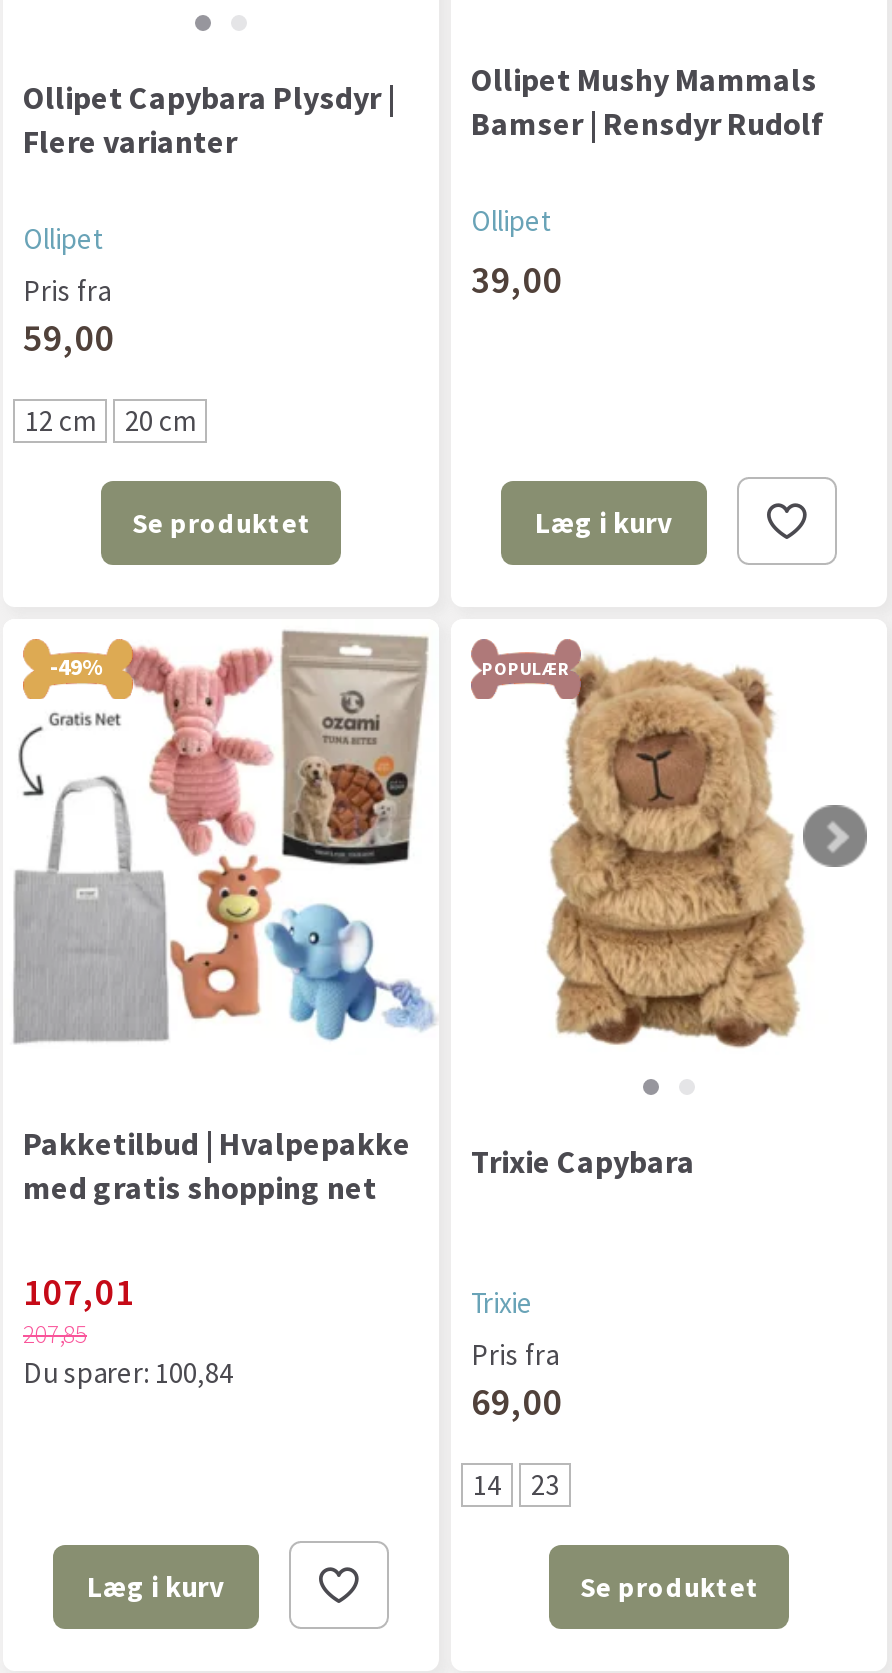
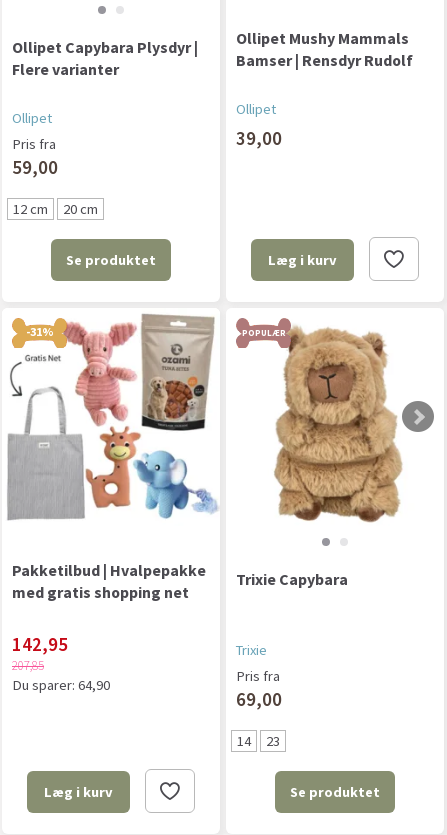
[50,651,106,681] -49% -> [25,324,53,339] -31%
[23,1267,135,1315] 107,01 -> [12,632,68,656] 142,95
[23,1355,233,1391] Du sparer: 100,84 -> [12,676,110,694] Du sparer: 64,90

